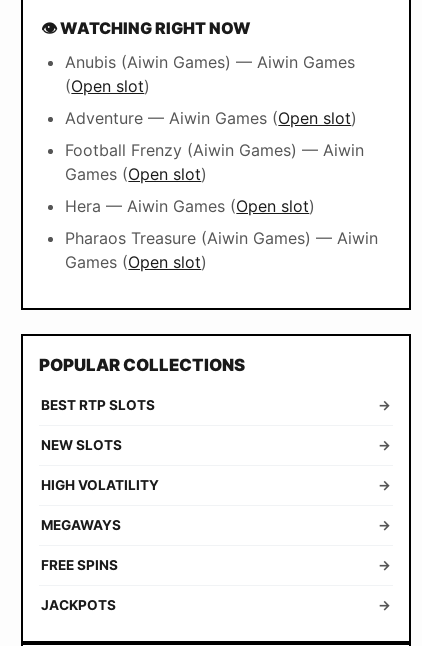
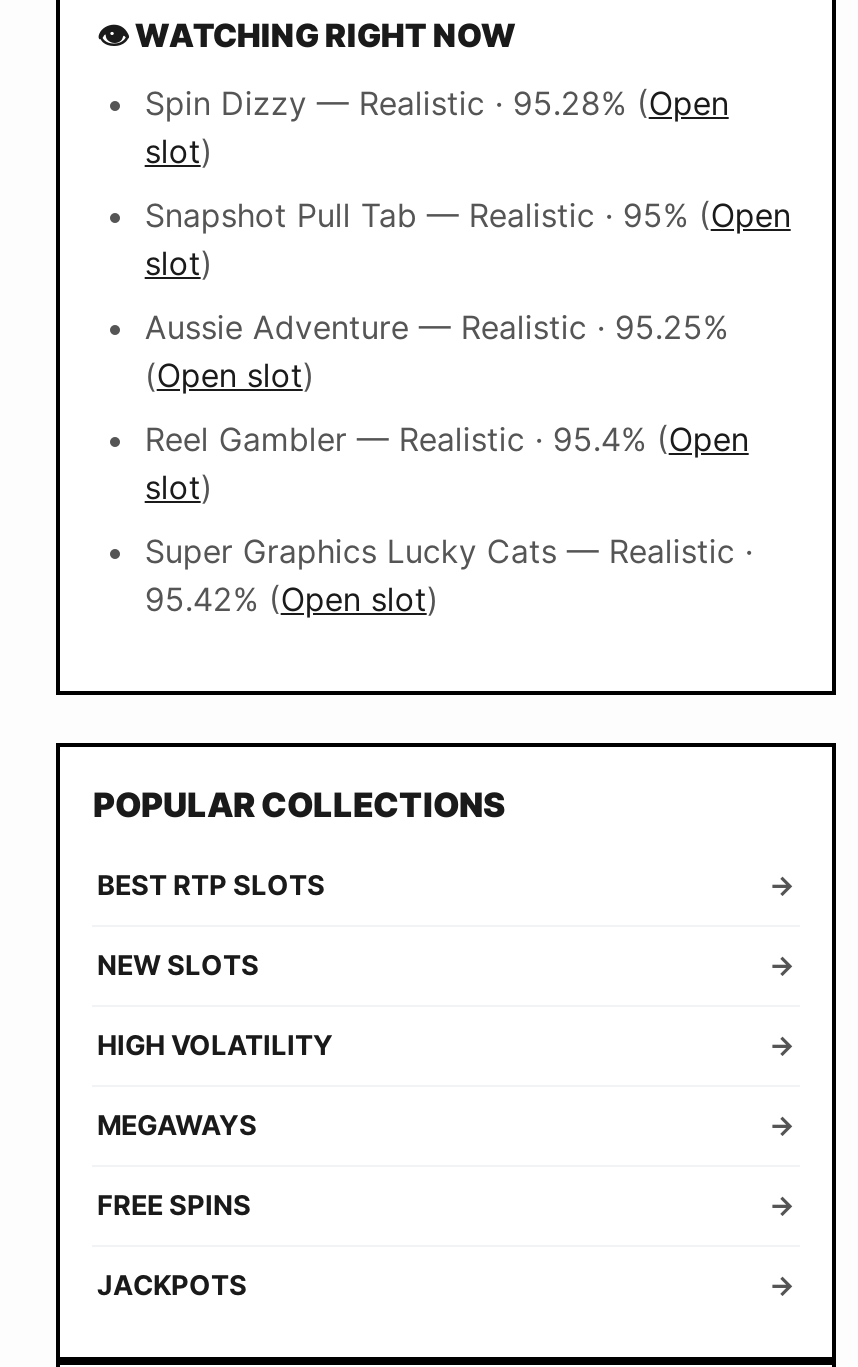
[65,52,355,72] Anubis (Aiwin Games) — Aiwin Games -> [145,83,791,347] Spin Dizzy — Realistic · 95.28% (Open | slot) | Snapshot Pull Tab — Realistic · 95% (Open | slot) | Aussie Adventure — Realistic · 95.25%
moved [65,76,150,96] -> [145,355,315,395]: (Open slot)
[65,108,378,272] Adventure — Aiwin Games (Open slot) | Football Frenzy (Aiwin Games) — Aiwin | Games (Open slot) | Hera — Aiwin Games (Open slot) | Pharaos Treasure (Aiwin Games) — Aiwin | Games (Open slot) -> [145,419,753,619] Reel Gambler — Realistic · 95.4% (Open | slot) | Super Graphics Lucky Cats — Realistic · | 95.42% (Open slot)

